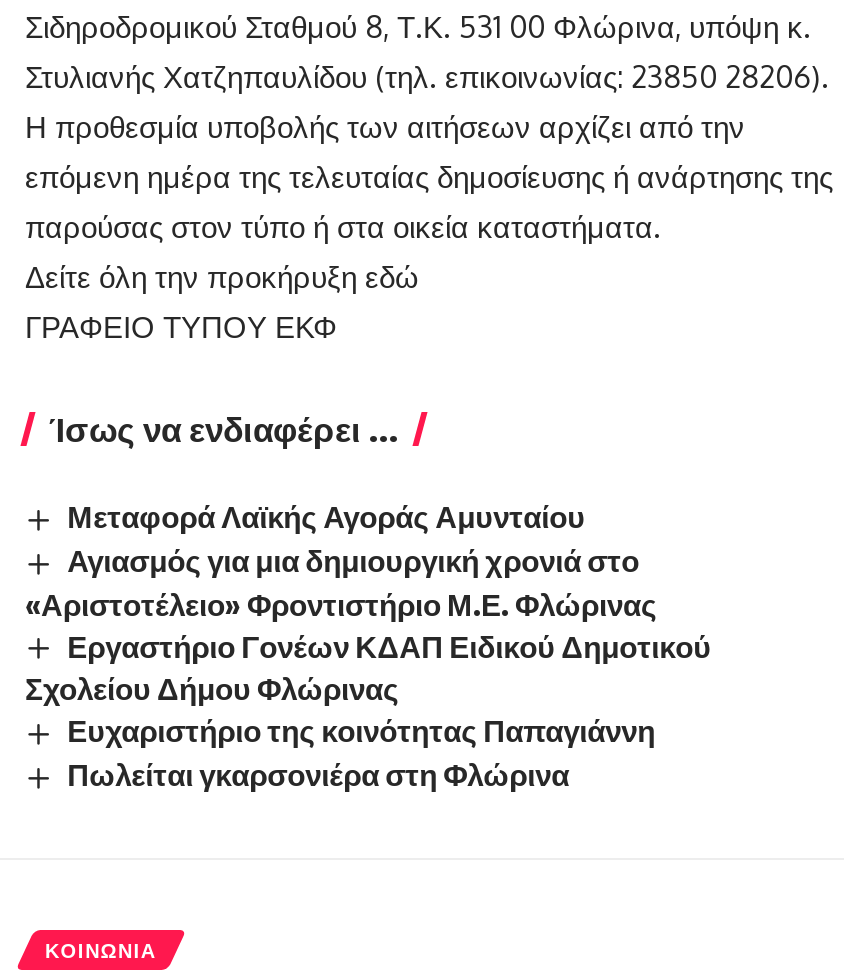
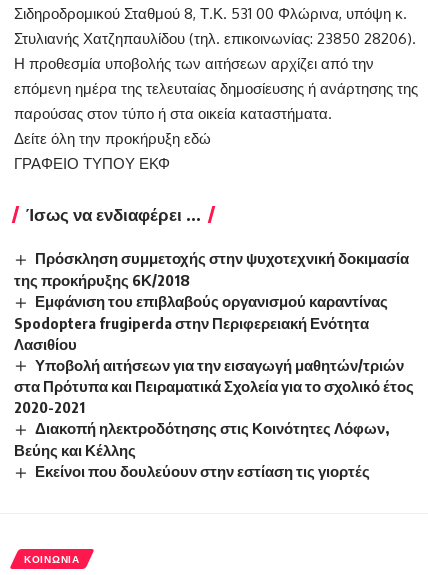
[25,497,711,793] Μεταφορά Λαϊκής Αγοράς Αμυνταίου | Αγιασμός για μια δημιουργική χρονιά στο | «Αριστοτέλειο» Φροντιστήριο Μ.Ε. Φλώρινας | Εργαστήριο Γονέων ΚΔΑΠ Ειδικού Δημοτικού | Σχολείου Δήμου Φλώρινας | Ευχαριστήριο της κοινότητας Παπαγιάννη | Πωλείται γκαρσονιέρα στη Φλώρινα -> [14,249,414,480] Πρόσκληση συμμετοχής στην ψυχοτεχνική δοκιμασία | της προκήρυξης 6Κ/2018 | Εμφάνιση του επιβλαβούς οργανισμού καραντίνας | Spodoptera frugiperda στην Περιφερειακή Ενότητα | Λασιθίου | Υποβολή αιτήσεων για την εισαγωγή μαθητών/τριών | στα Πρότυπα και Πειραματικά Σχολεία για το σχολικό έτος | 2020-2021 | Διακοπή ηλεκτροδότησης στις Κοινότητες Λόφων, | Βεύης και Κέλλης | Εκείνοι που δουλεύουν στην εστίαση τις γιορτές

